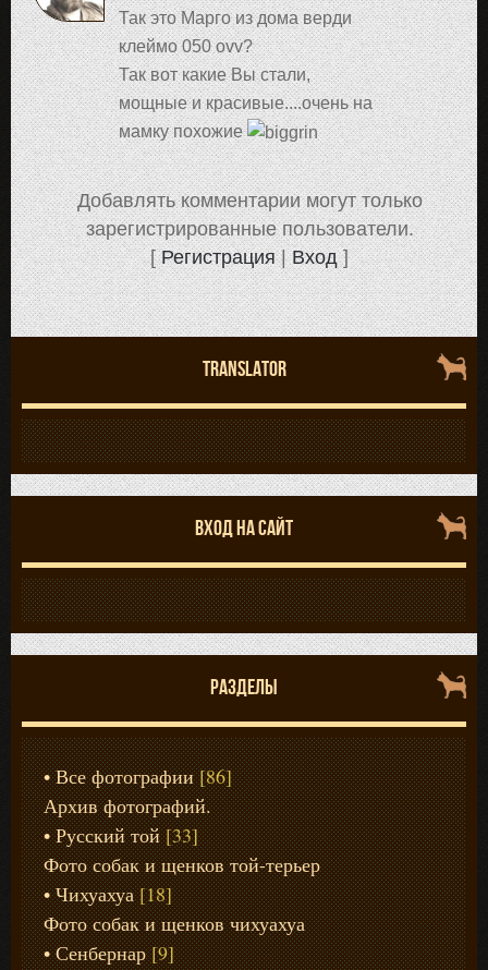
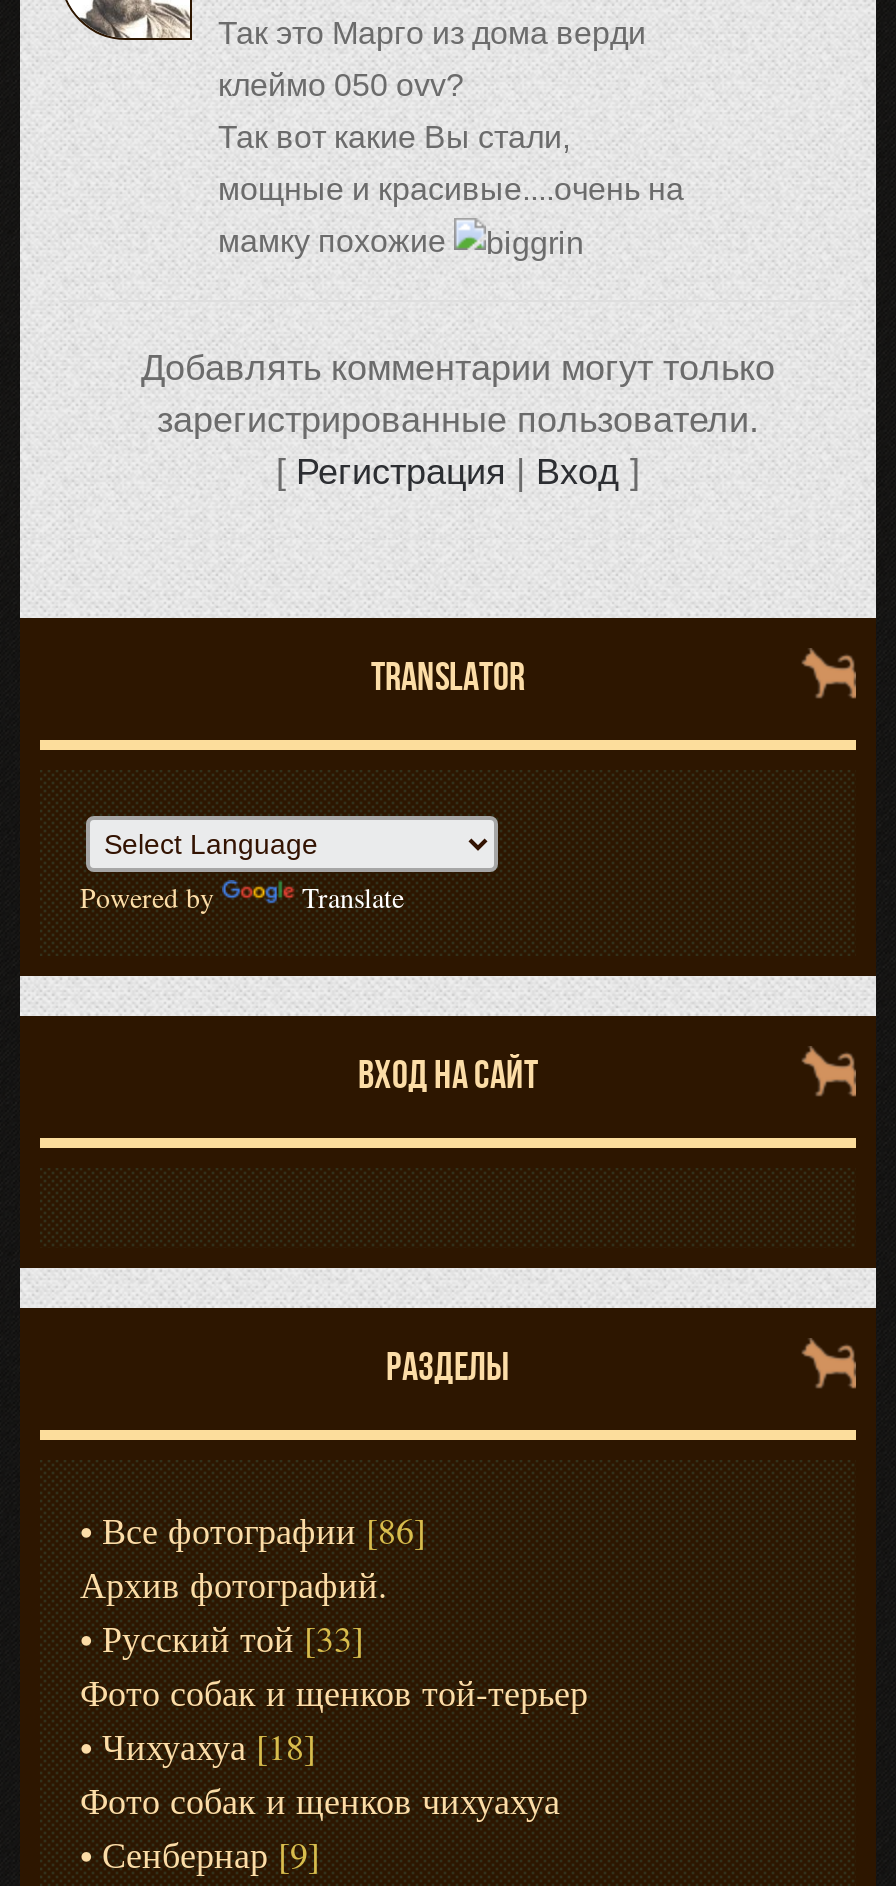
none -> [80,878,404,916] Powered by | Translate

